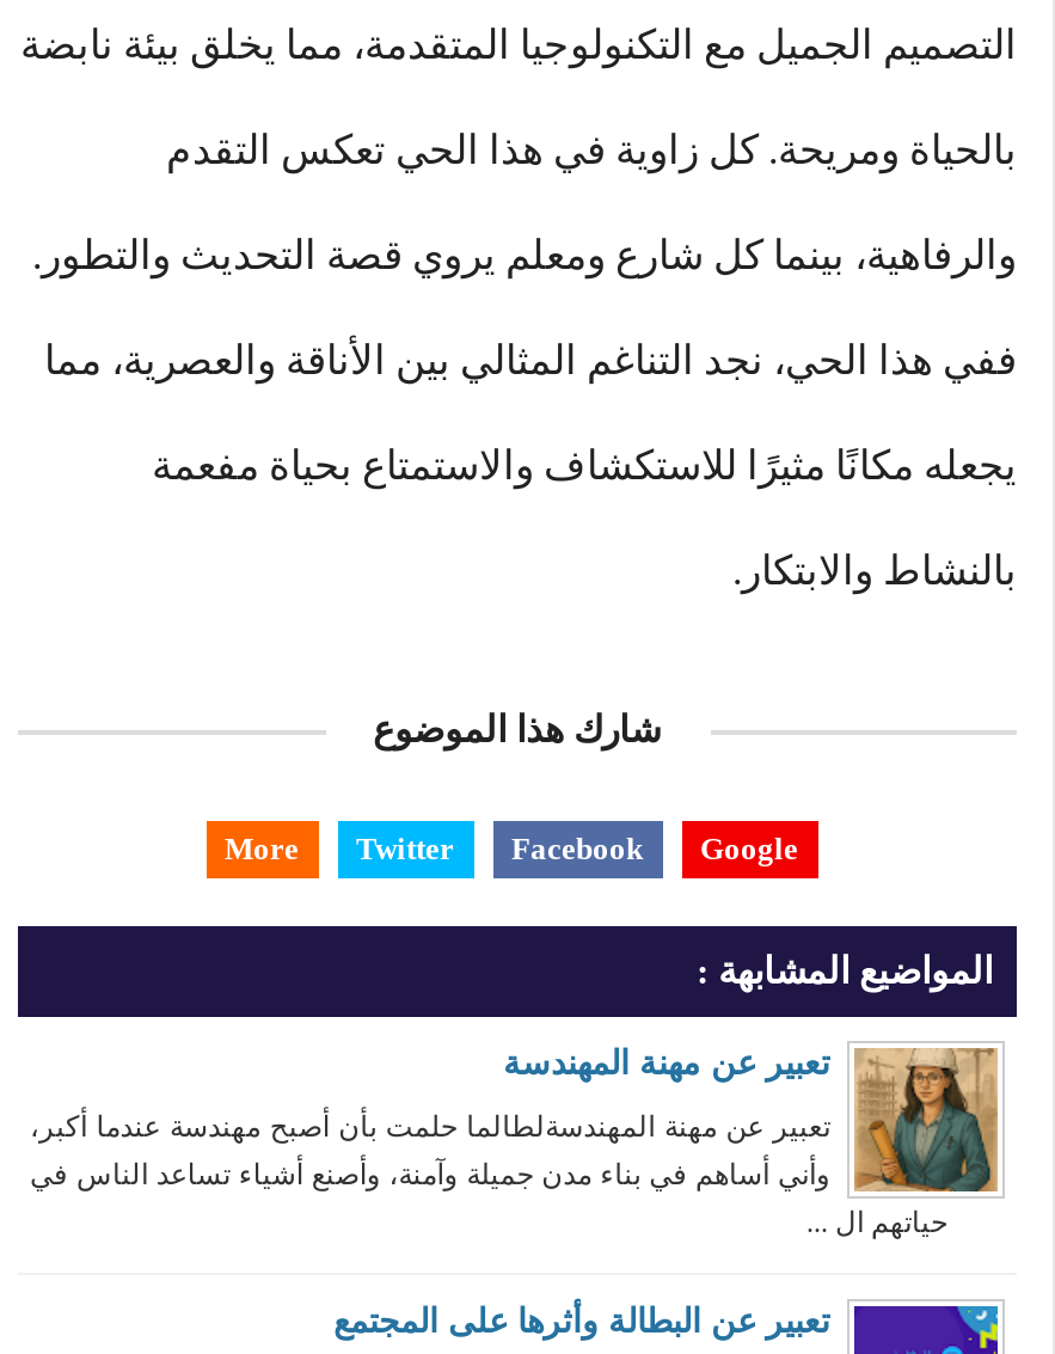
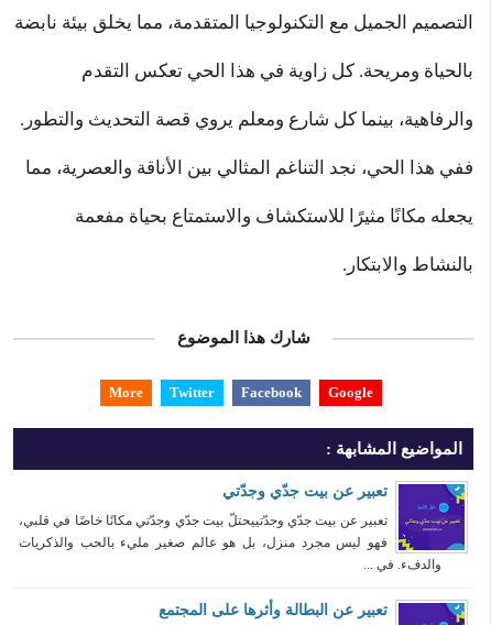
[30,1046,1000,1238] [image] | تعبير عن مهنة المهندسةلطالما حلمت بأن أصبح مهندسة عندما أكبر، | وأني أساهم في بناء مدن جميلة وآمنة، وأصنع أشياء تساعد الناس في | حياتهم ال ... -> [19,483,466,572] [image] | تعبير عن بيت جدّي وجدّتييحتلّ بيت جدّي وجدّتي مكانًا خاصًا في قلبي، | فهو ليس مجرد منزل، بل هو عالم صغير مليء بالحب والذكريات | والدفء. في ...
[503,1044,830,1080] تعبير عن مهنة المهندسة -> [222,483,388,499] تعبير عن بيت جدّي وجدّتي

